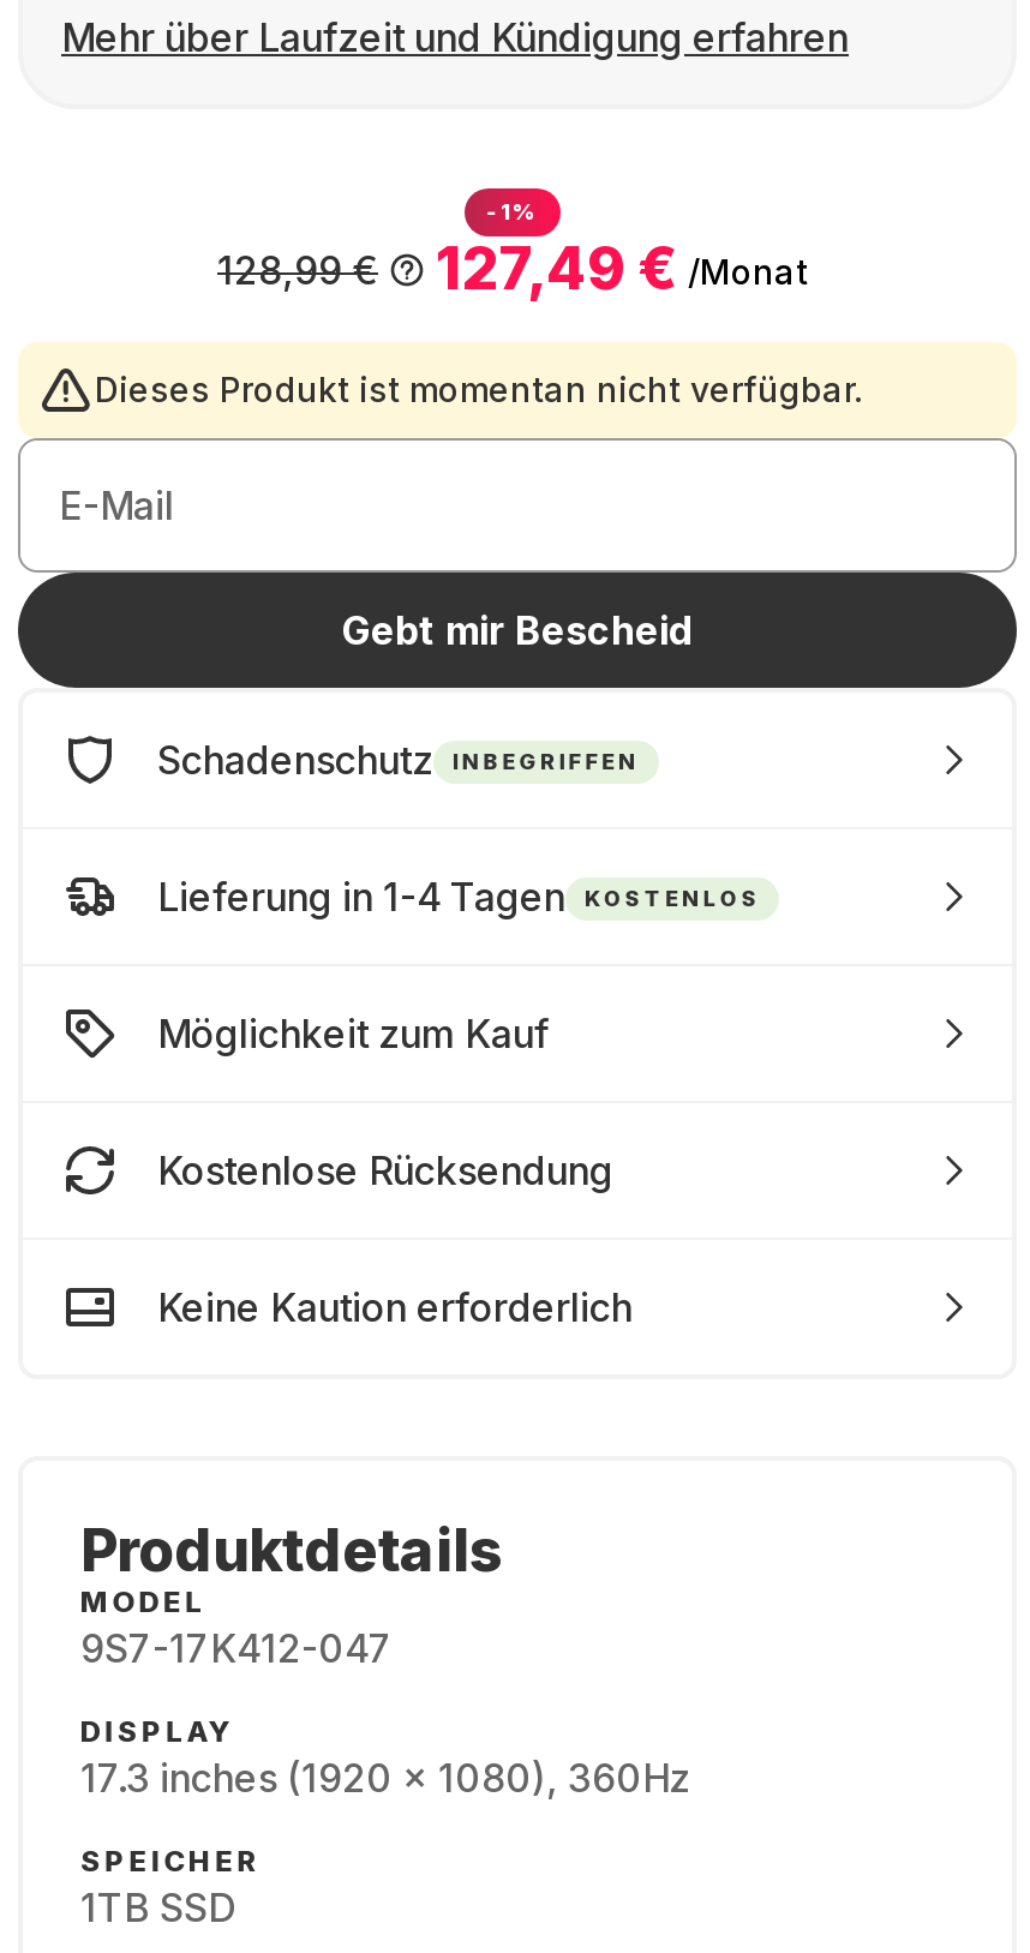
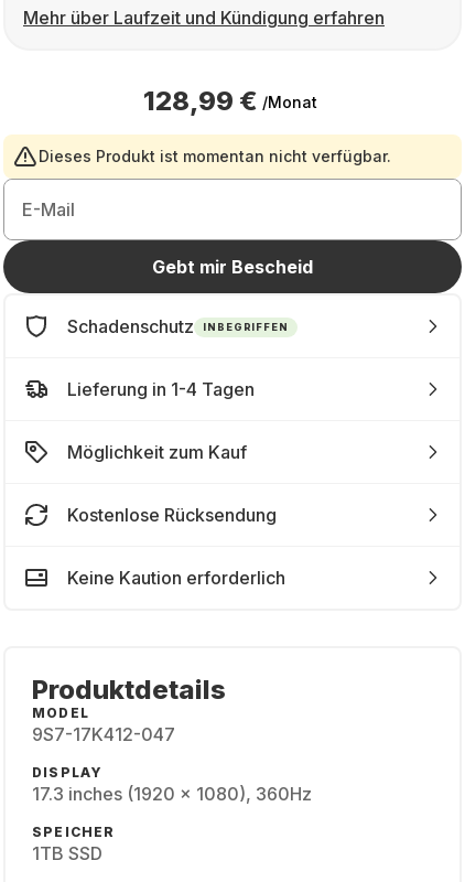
[217,198,808,304] -1% | 127,49 € /Monat | 128,99 € -> [143,85,317,117] 128,99 € /Monat
[585,883,760,910] KOSTENLOS -> none

